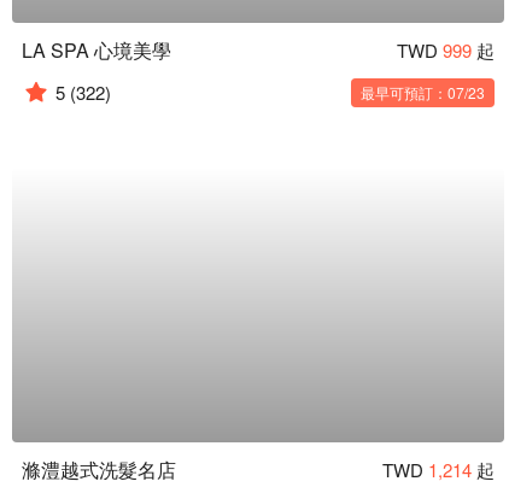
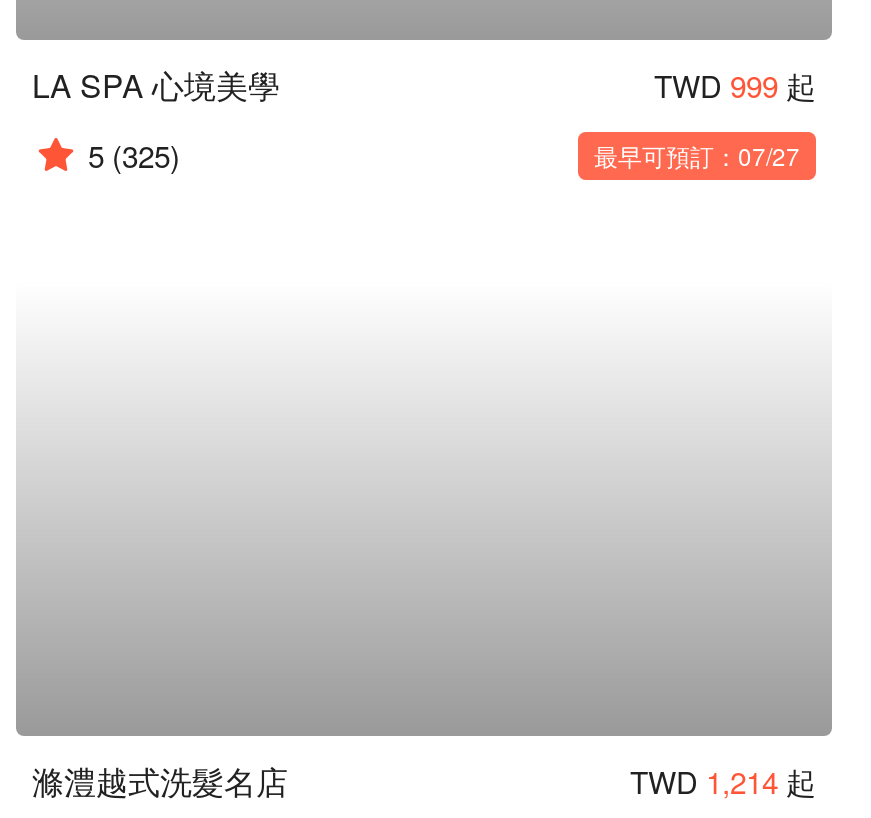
[55,79,111,104] 5 (322) -> [88,133,180,175] 5 (325)
[361,81,485,102] 最早可預訂：07/23 -> [594,137,800,171] 最早可預訂：07/27

